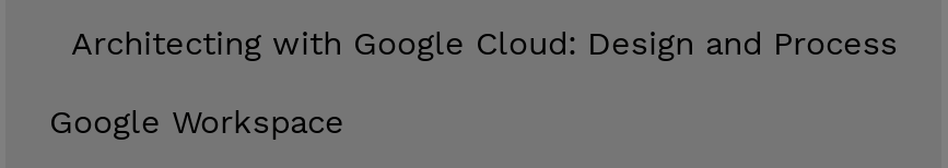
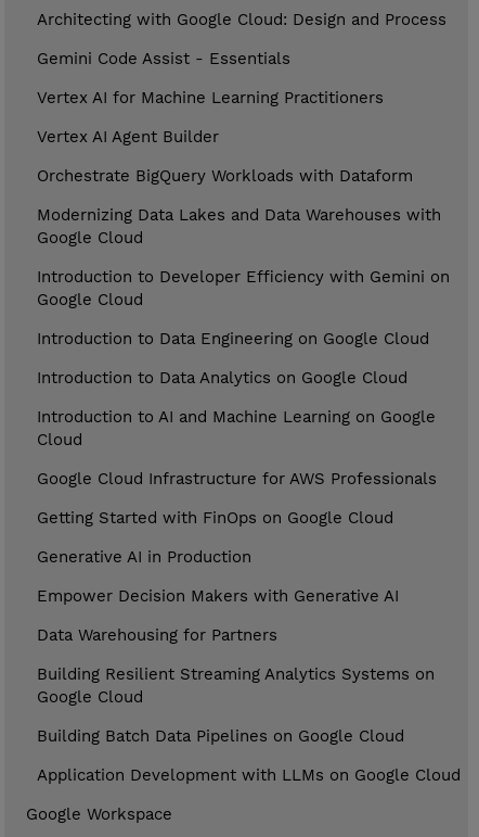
none -> [37,49,461,785] Gemini Code Assist - Essentials | Vertex AI for Machine Learning Practitioners | Vertex AI Agent Builder | Orchestrate BigQuery Workloads with Dataform | Modernizing Data Lakes and Data Warehouses with | Google Cloud | Introduction to Developer Efficiency with Gemini on | Google Cloud | Introduction to Data Engineering on Google Cloud | Introduction to Data Analytics on Google Cloud | Introduction to AI and Machine Learning on Google | Cloud | Google Cloud Infrastructure for AWS Professionals | Getting Started with FinOps on Google Cloud | Generative AI in Production | Empower Decision Makers with Generative AI | Data Warehousing for Partners | Building Resilient Streaming Analytics Systems on | Google Cloud | Building Batch Data Pipelines on Google Cloud | Application Development with LLMs on Google Cloud

